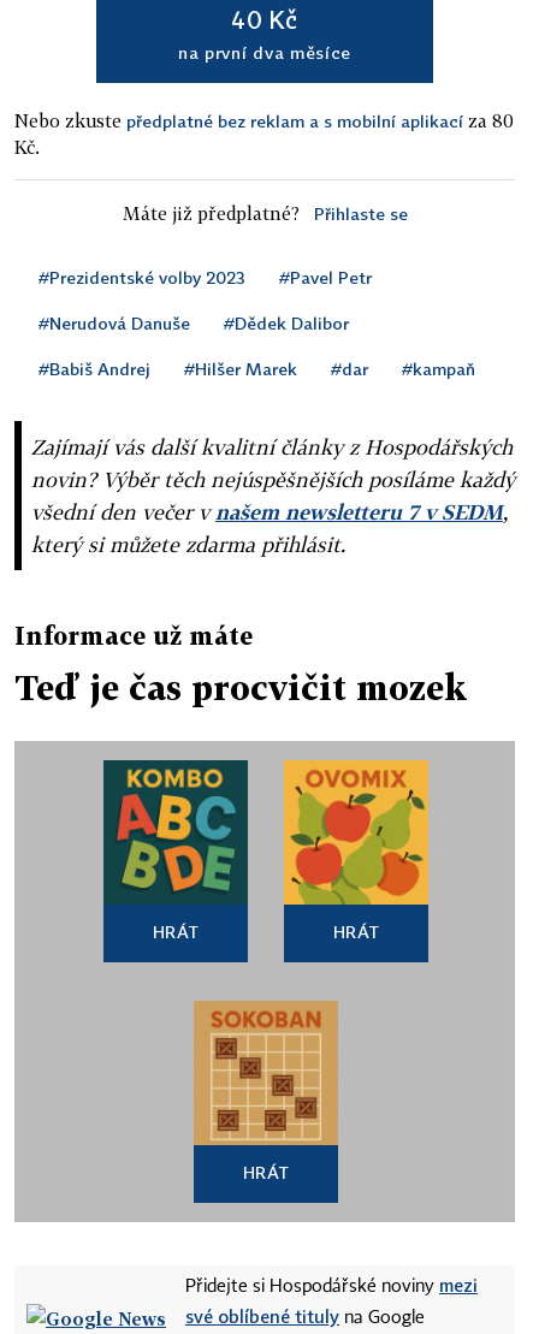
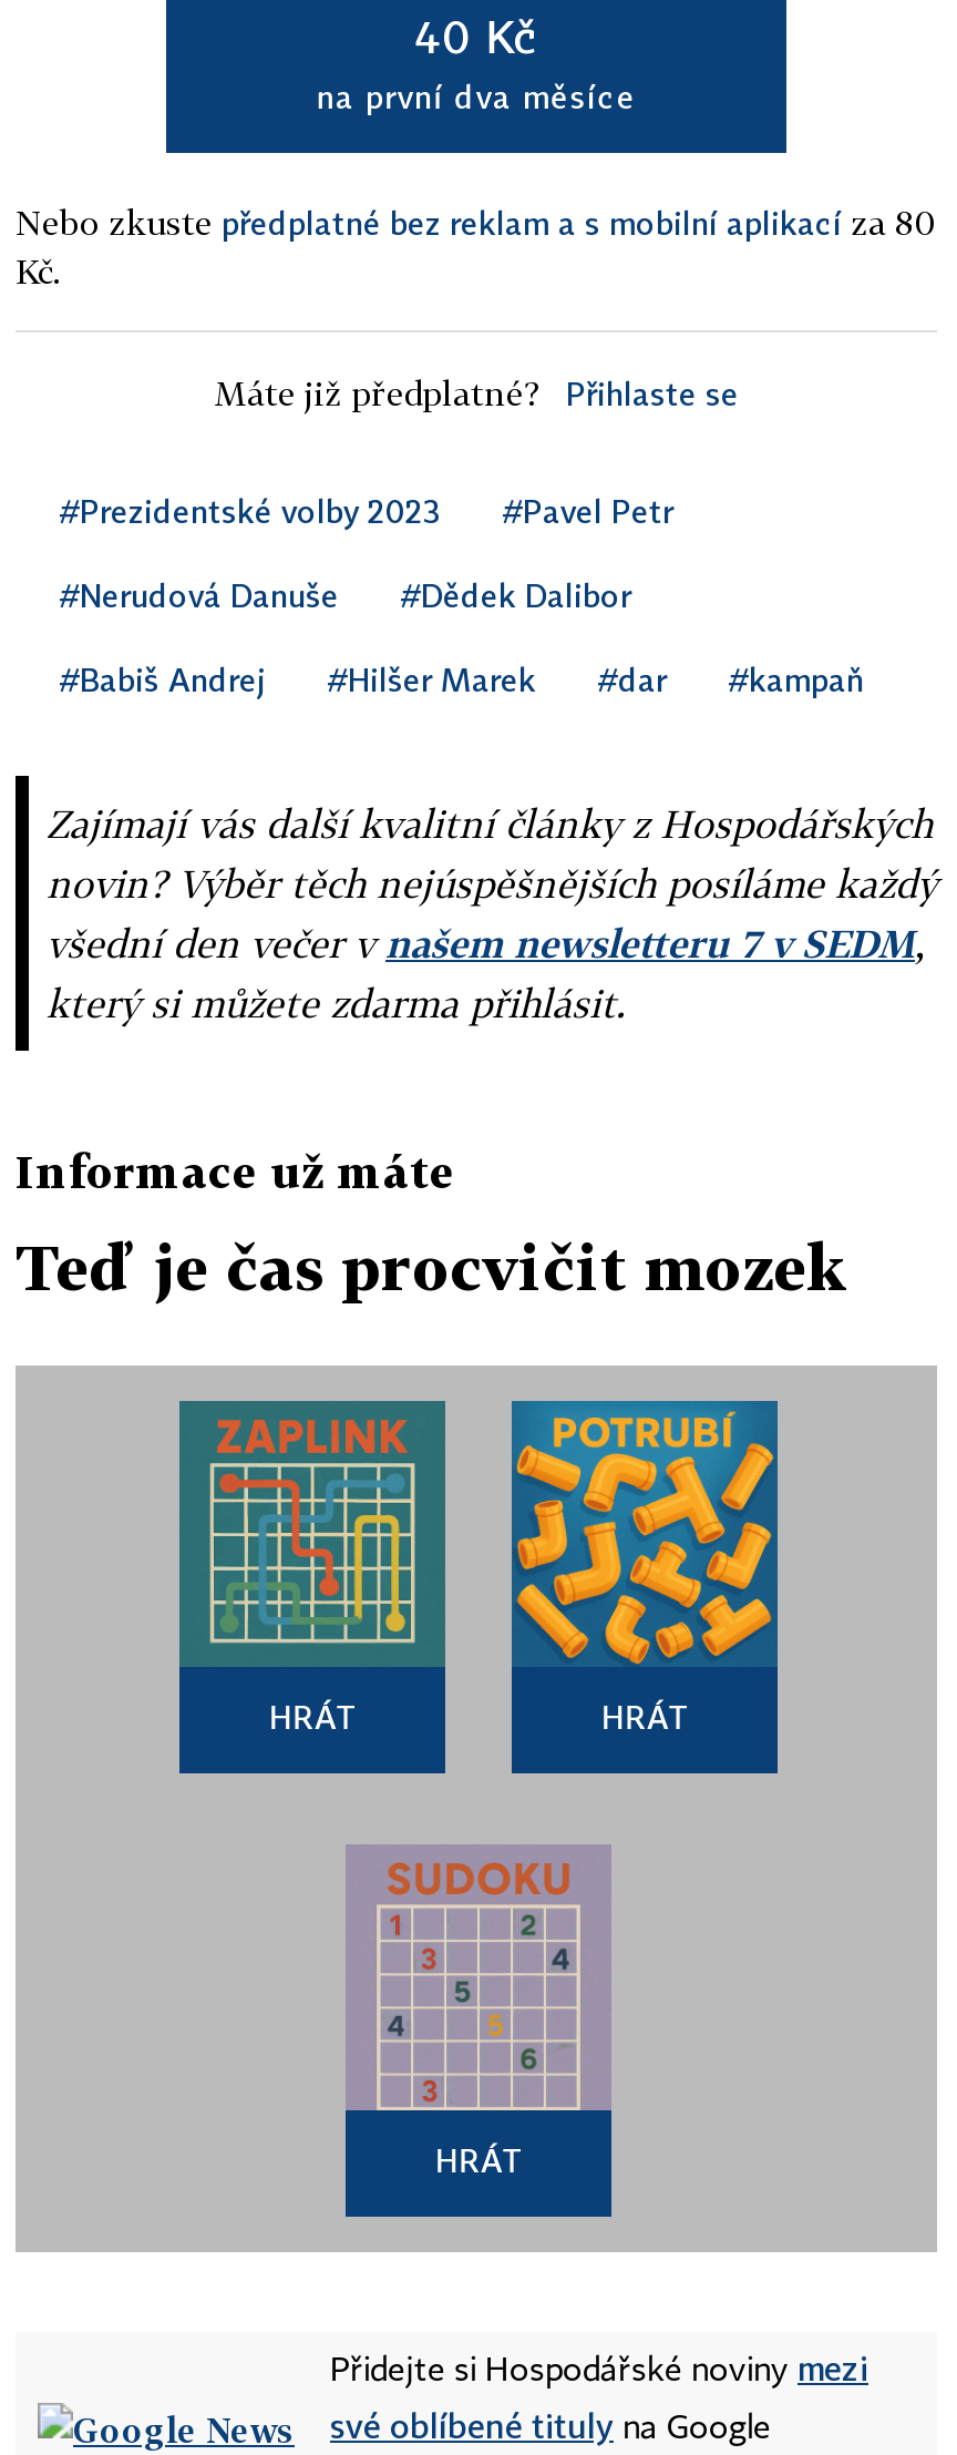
[105,761,247,905] [image] -> [179,1401,445,1667] [image]
[283,759,430,906] [image] -> [510,1399,780,1667] [image]
[194,1001,338,1145] [image] -> [348,1847,609,2110] [image]

